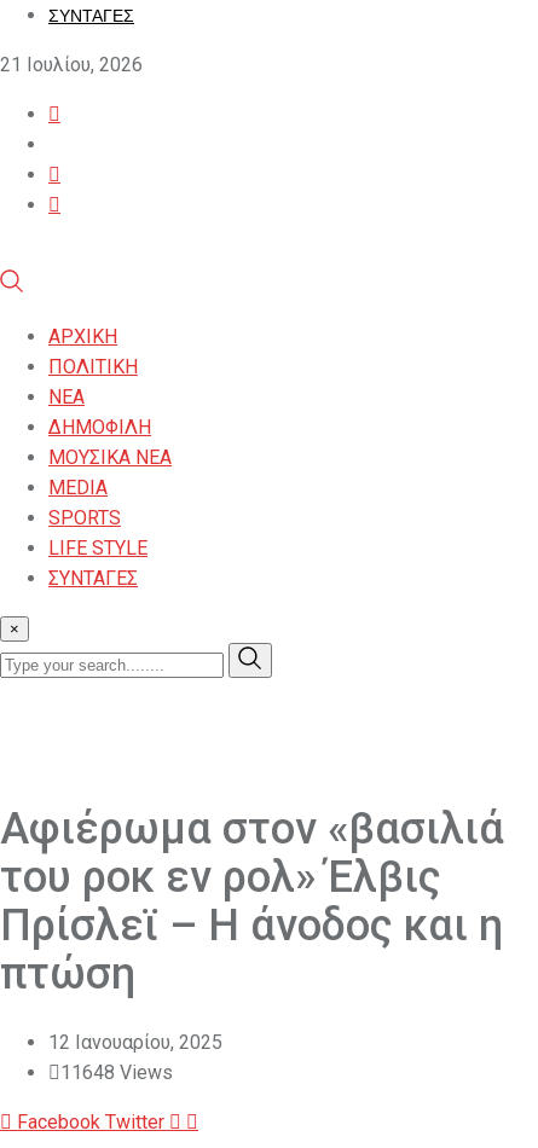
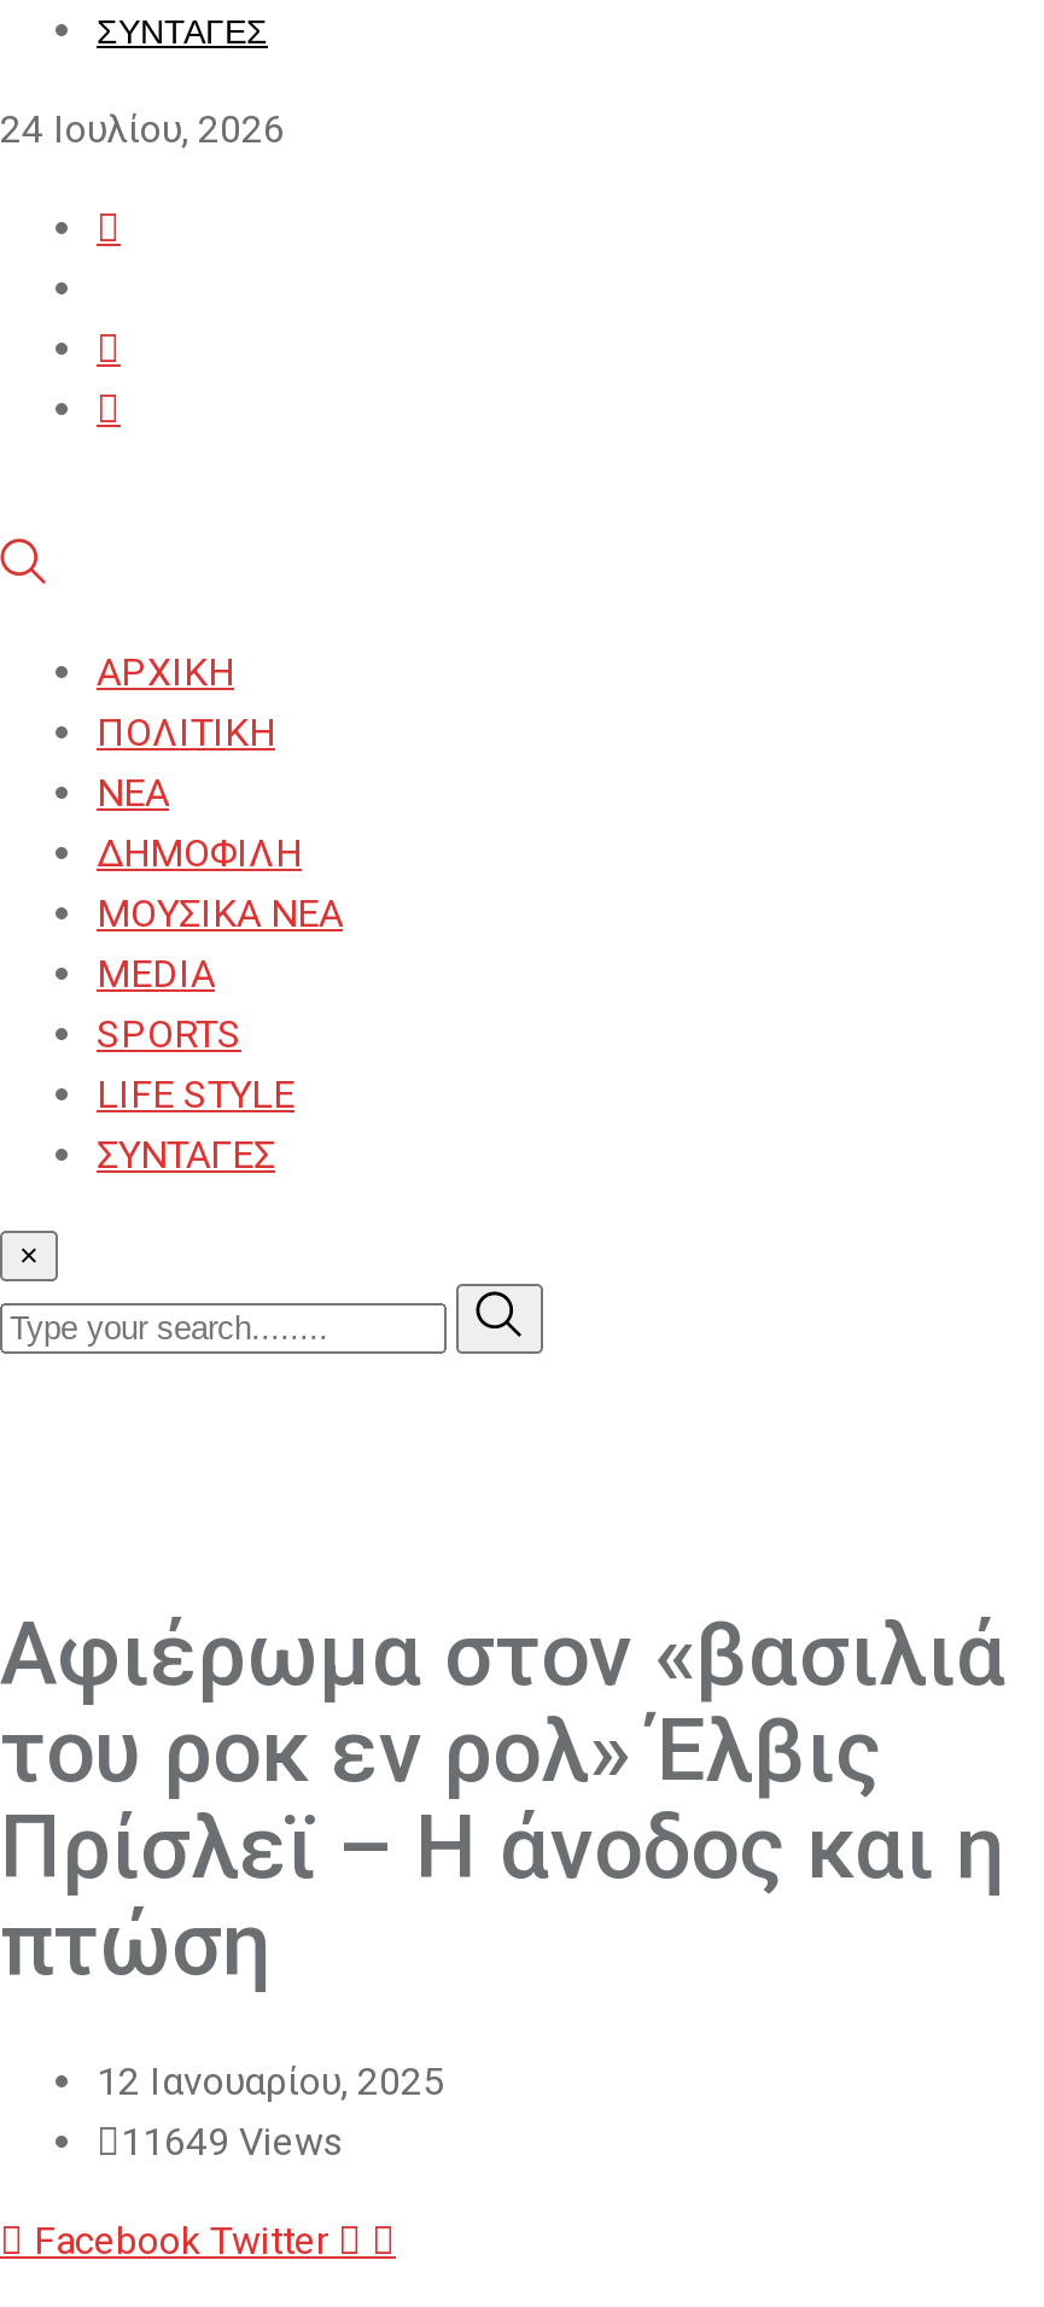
[0,53,143,76] 21 Ιουλίου, 2026 -> [0,106,285,152] 24 Ιουλίου, 2026
[60,1061,173,1084] 11648 Views -> [121,2119,345,2165] 11649 Views

